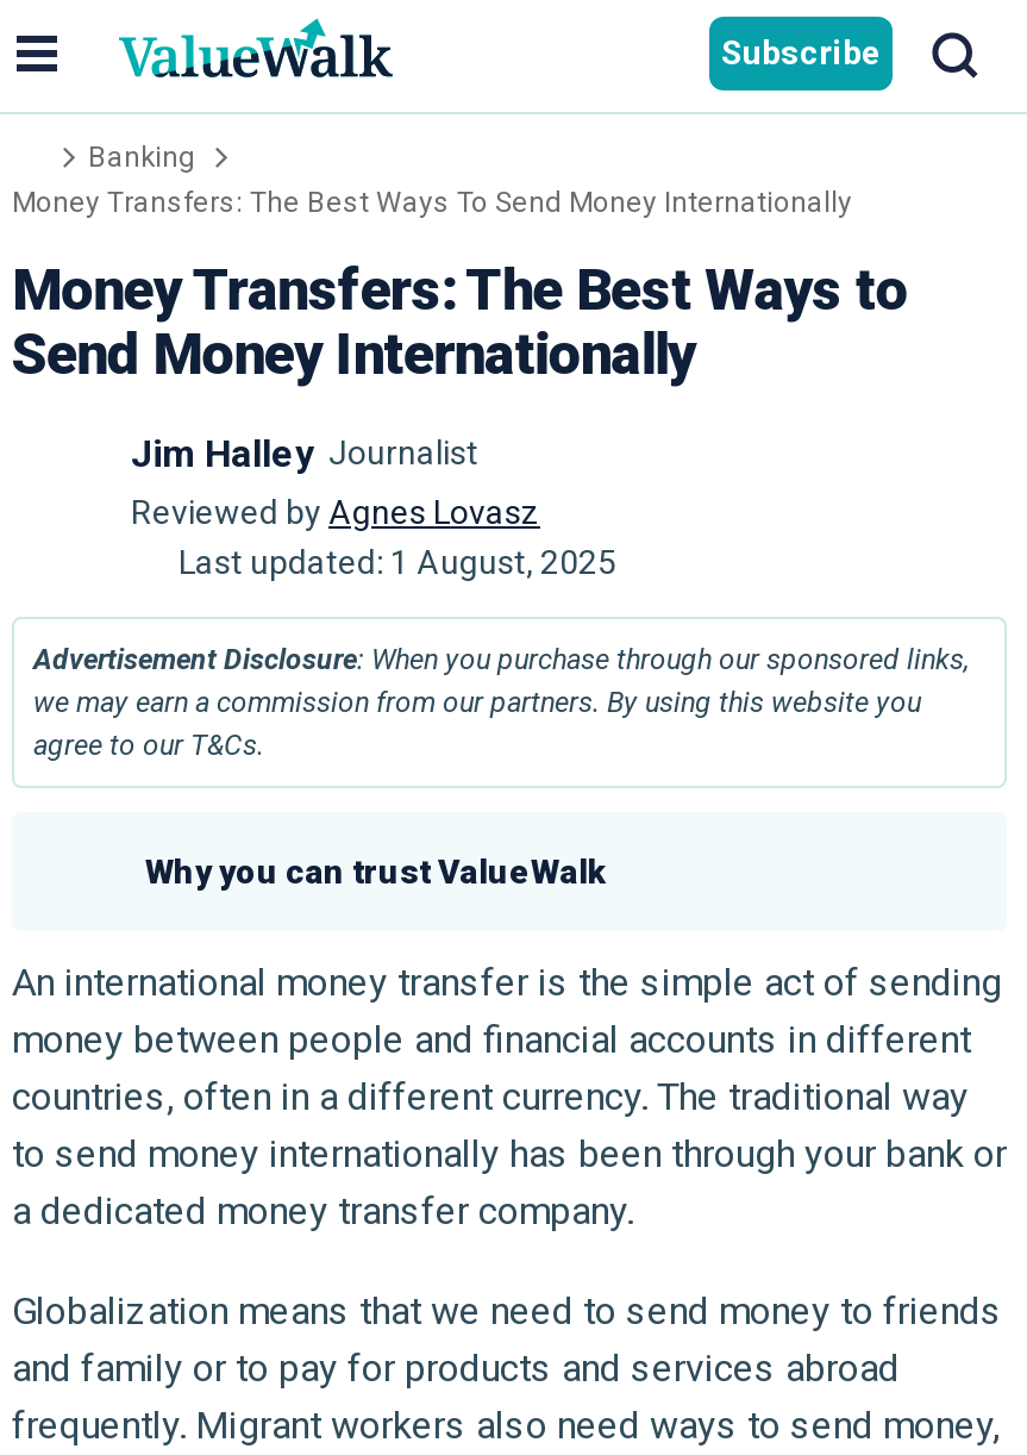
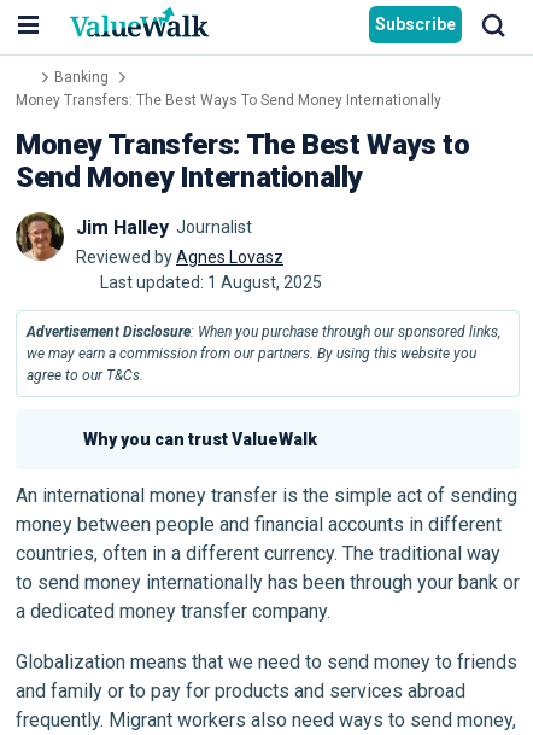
none -> [14,211,65,262] [image]

